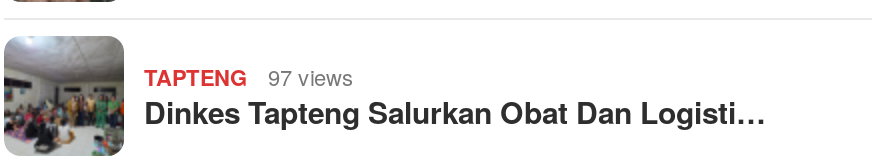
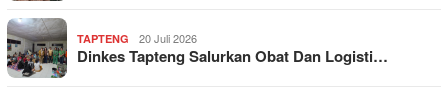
[144,61,354,93] TAPTENG 97 views -> [77,30,197,46] TAPTENG 20 Juli 2026

